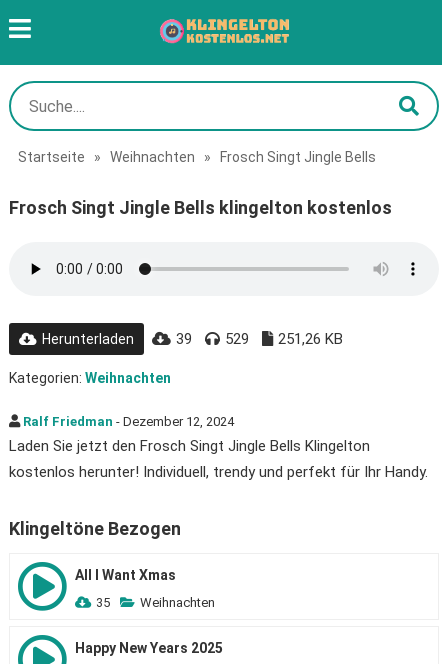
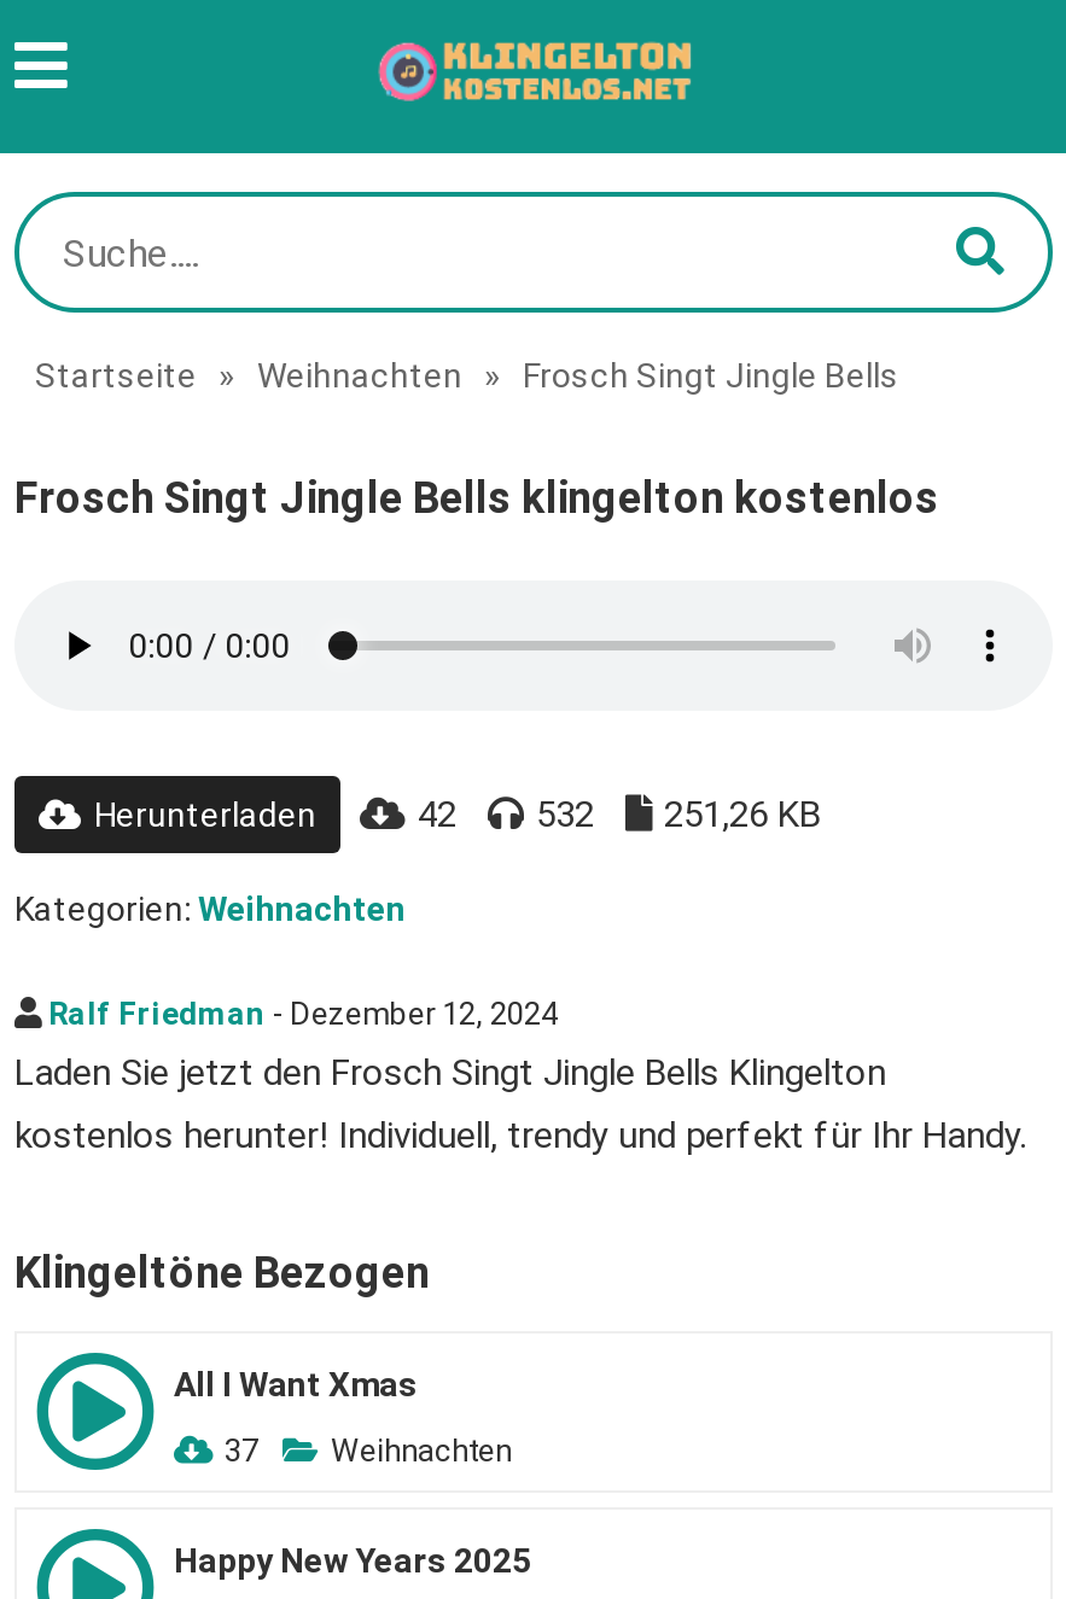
[176,330,192,348] 39 -> [418,793,456,836] 42
[225,330,249,348] 529 -> [536,793,594,836] 532
[96,595,215,610] 35 Weihnachten -> [225,1432,512,1469] 37 Weihnachten

